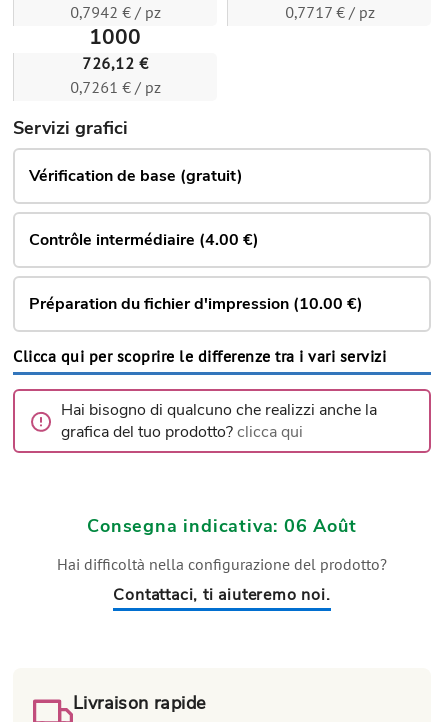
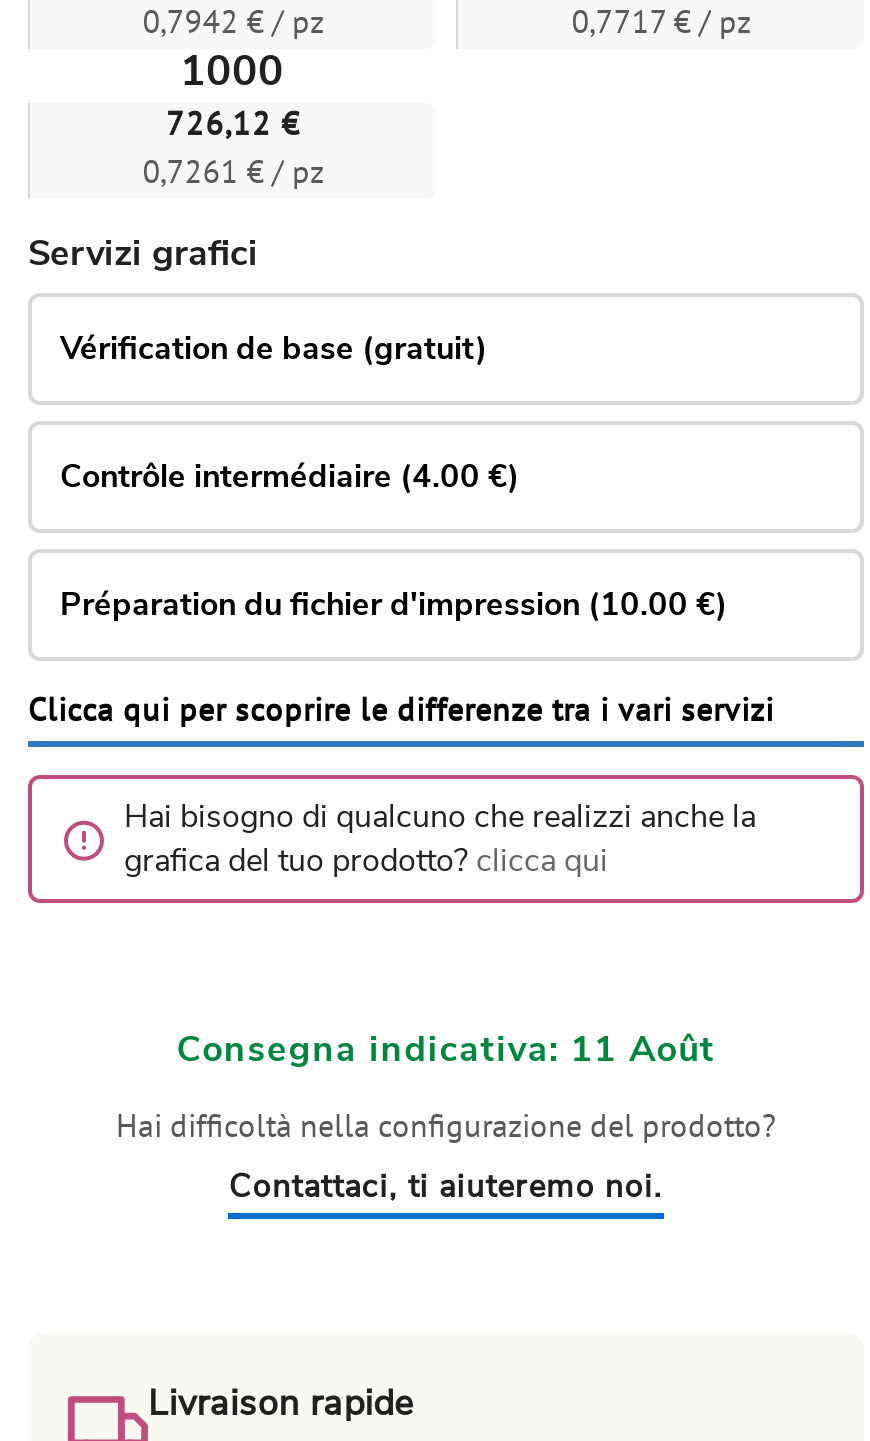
[87,514,357,538] Consegna indicativa: 06 Août -> [177,1025,715,1073] Consegna indicativa: 11 Août

